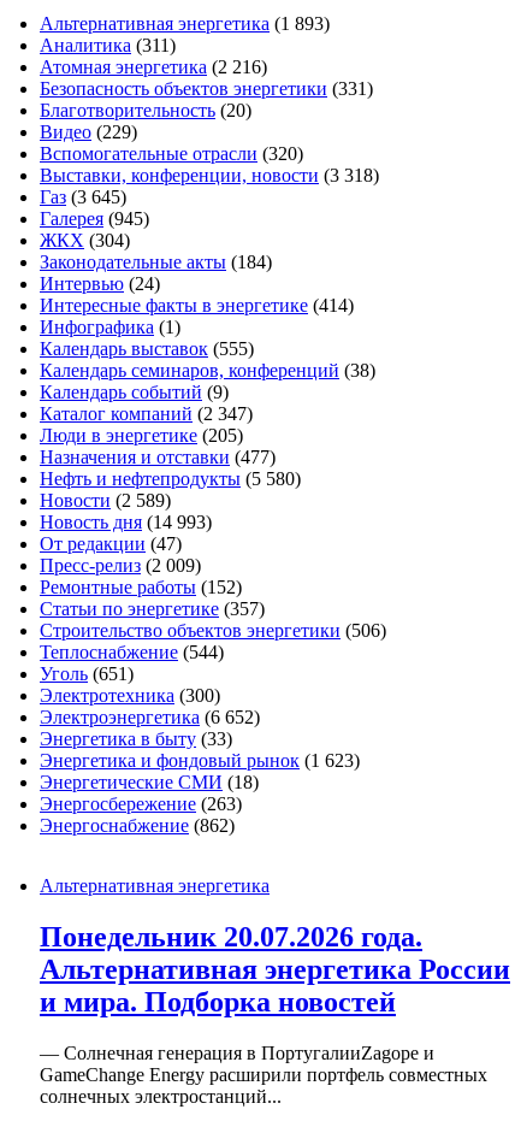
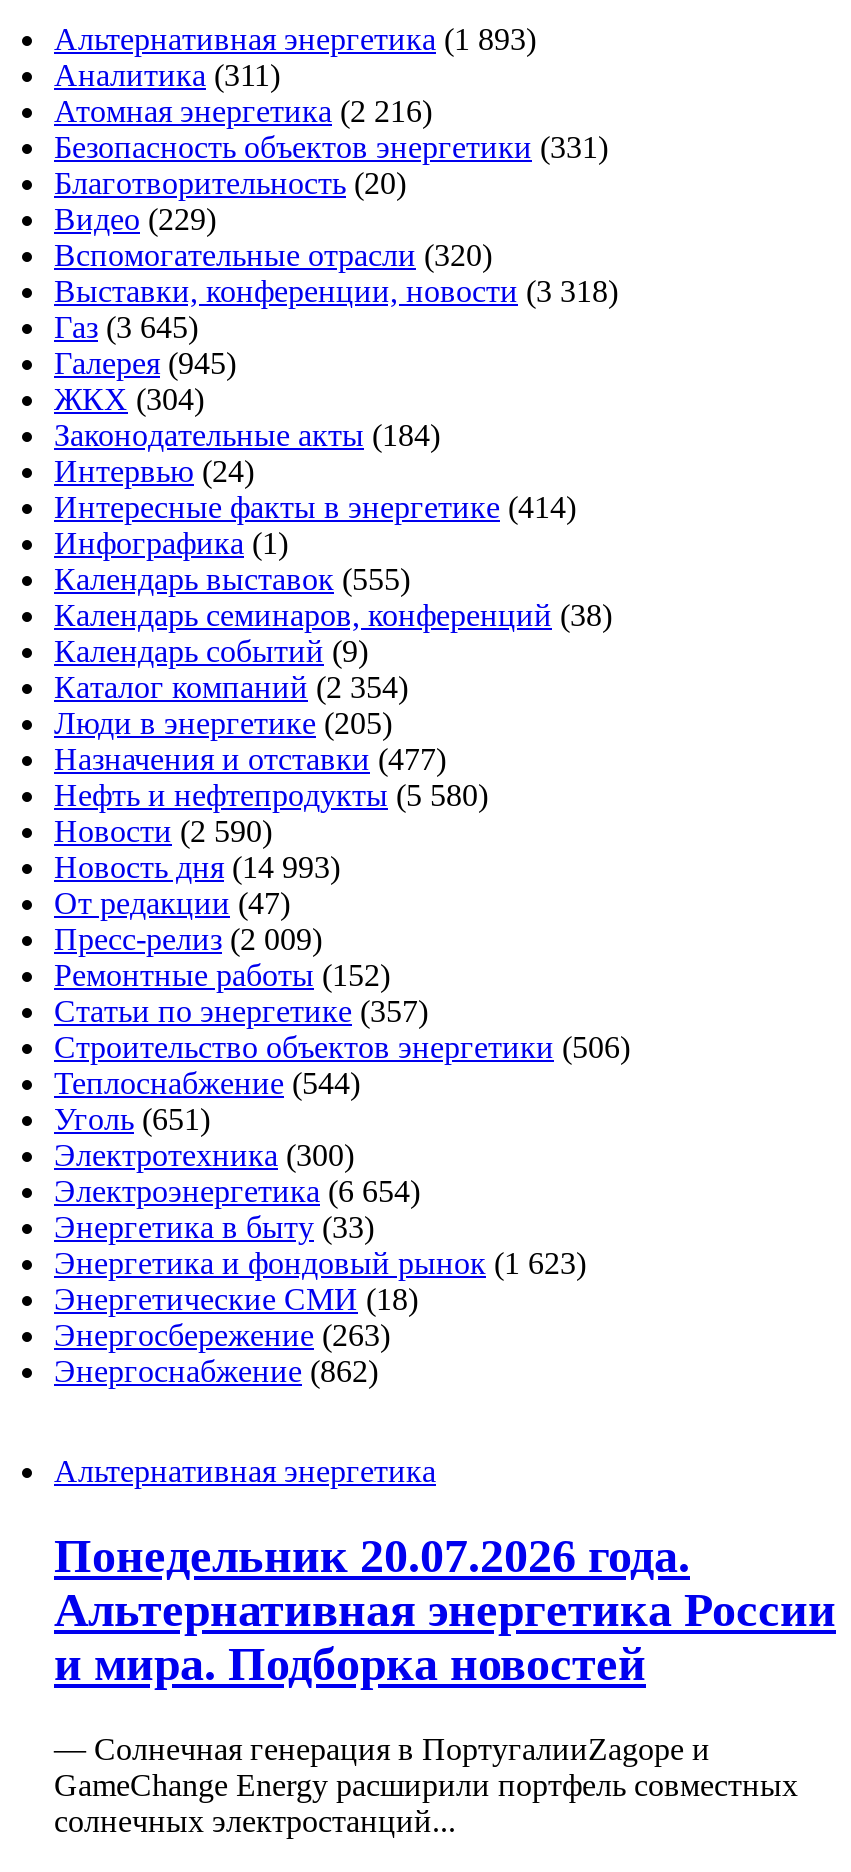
[40,404,253,424] Каталог компаний (2 347) -> [54,670,408,704] Каталог компаний (2 354)
[40,490,171,511] Новости (2 589) -> [54,814,272,848] Новости (2 590)
[40,707,260,728] Электроэнергетика (6 652) -> [54,1174,420,1208] Электроэнергетика (6 654)

